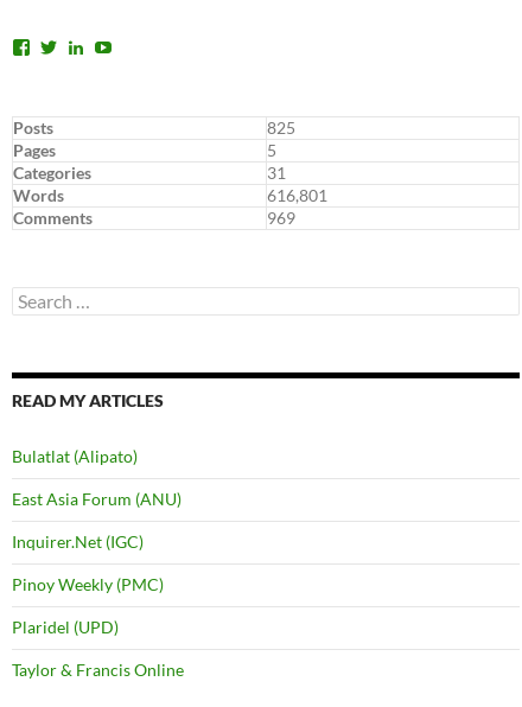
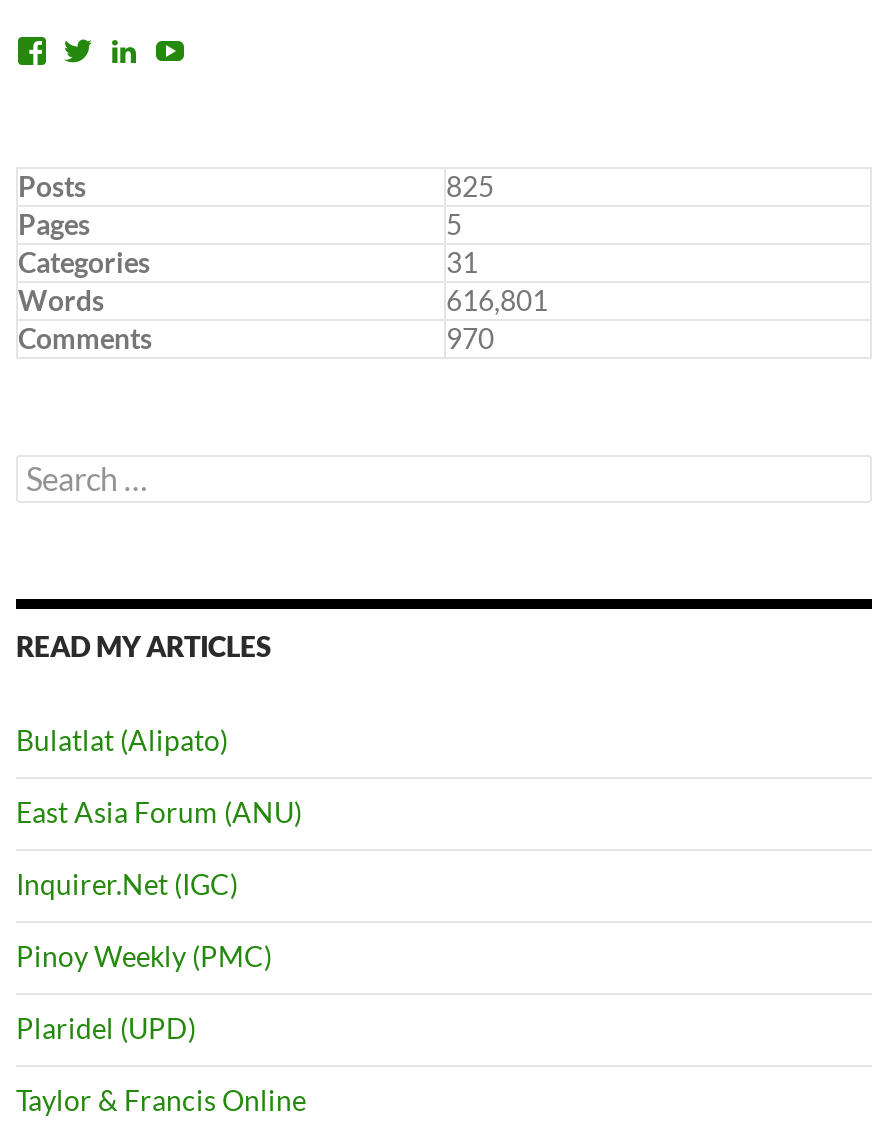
[267,208,295,228] 969 -> [446,321,494,355] 970

